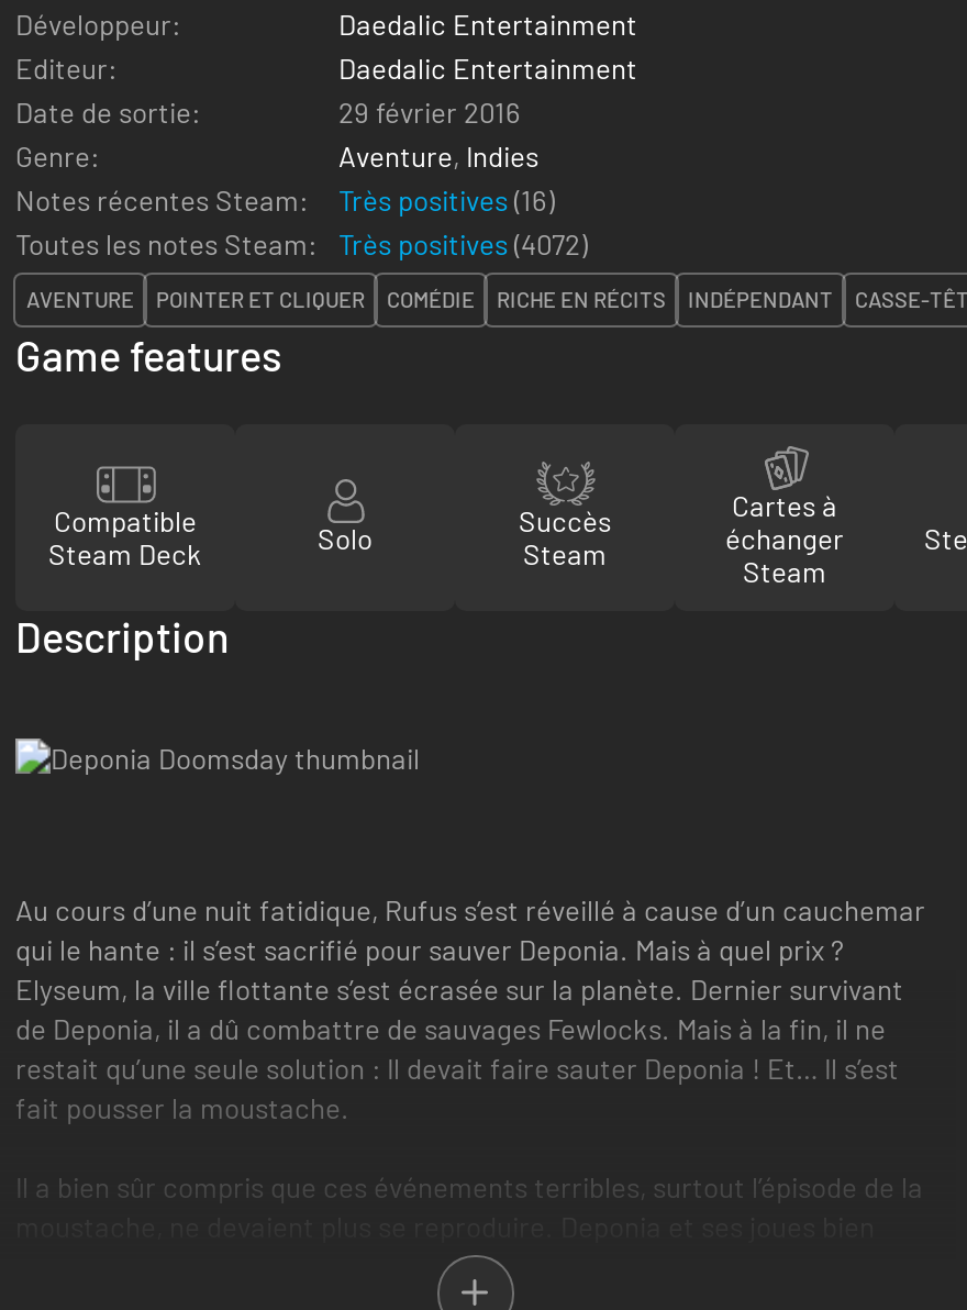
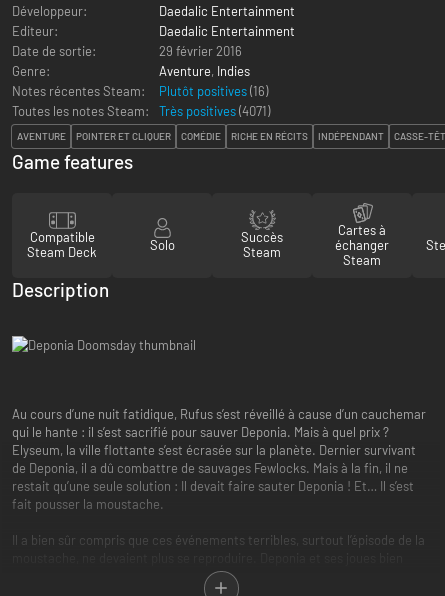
[338,181,554,217] Très positives (16) -> [159,82,268,98] Plutôt positives (16)
[338,225,587,260] Très positives (4072) -> [159,102,270,118] Très positives (4071)

